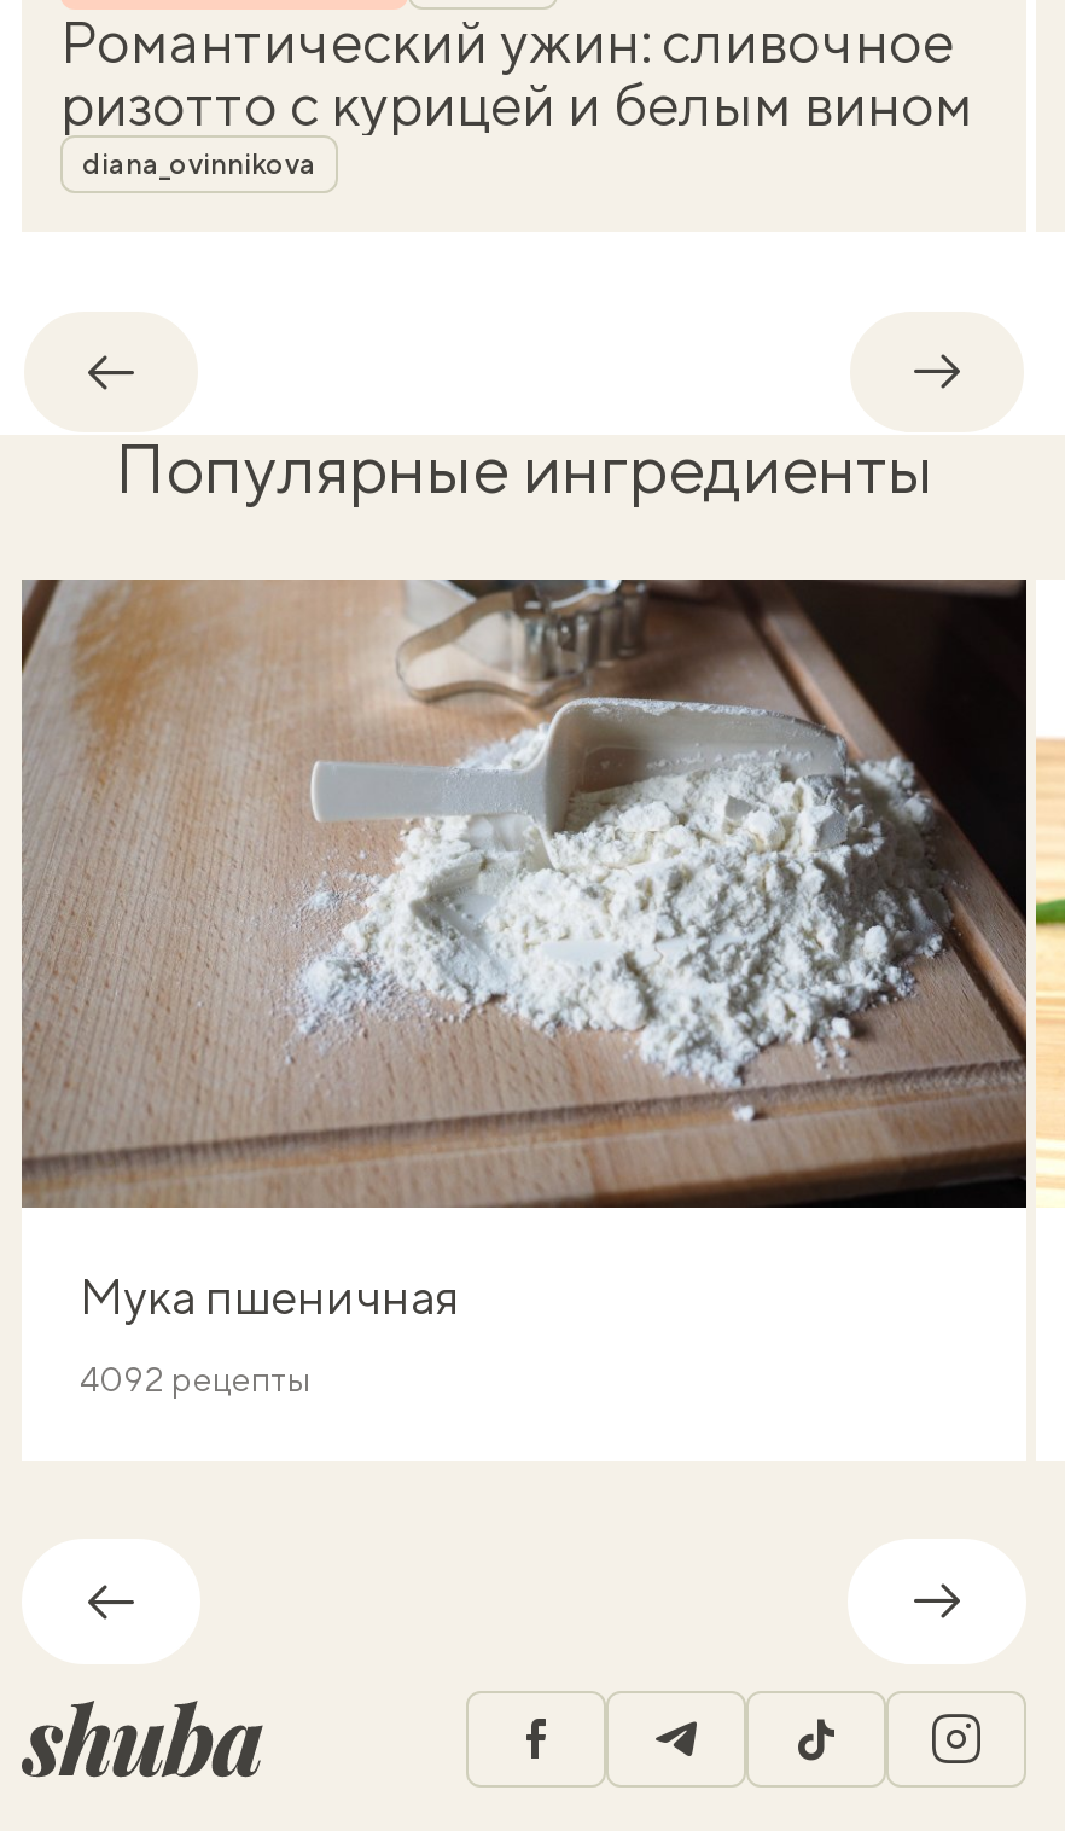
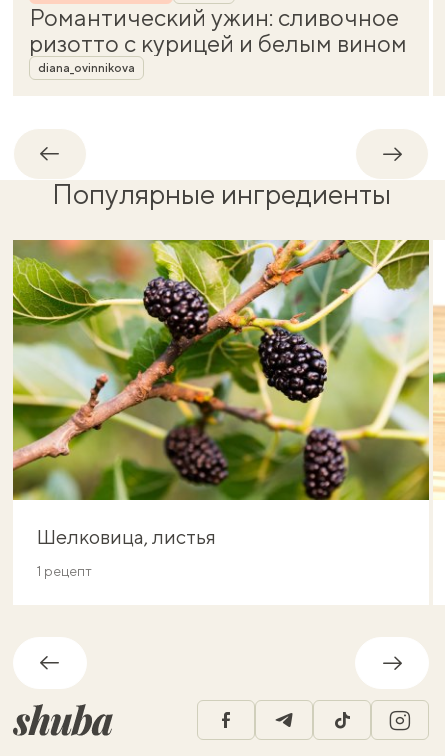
[19,577,1029,1324] [image] | Мука пшеничная -> [12,239,430,548] [image] | Шелковица, листья
[80,1361,309,1399] 4092 рецепты -> [37,563,92,579] 1 рецепт

